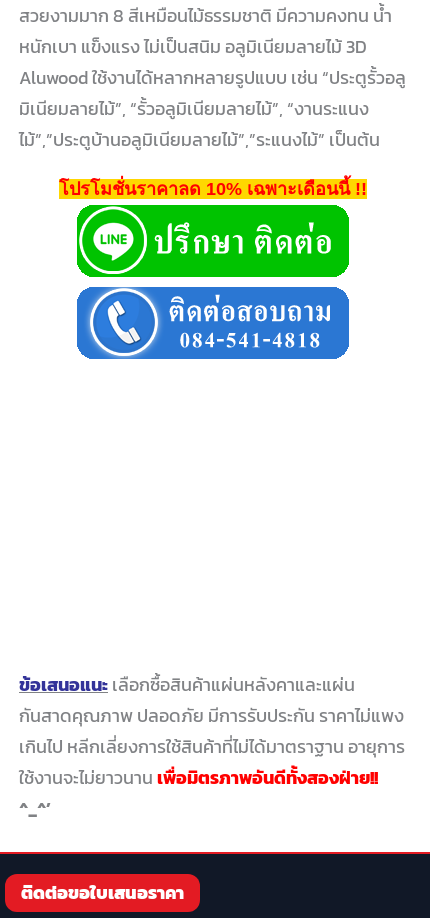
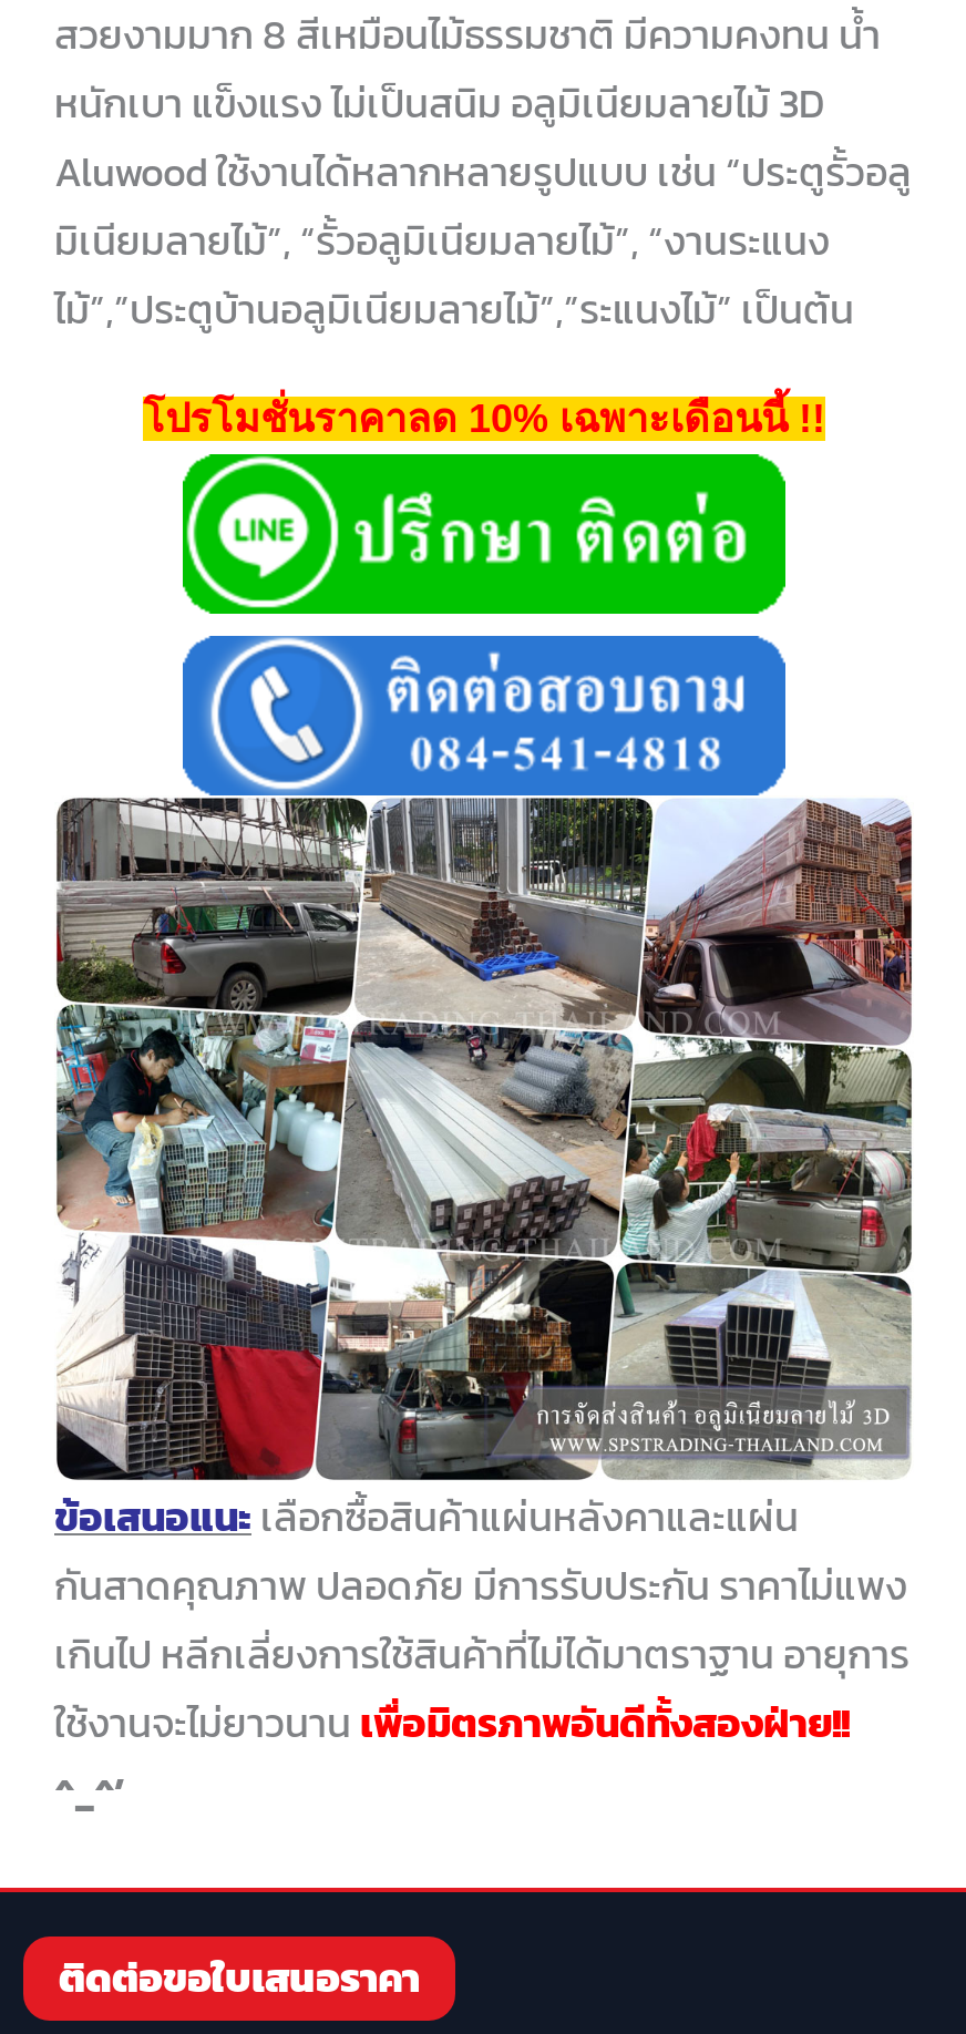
none -> [54,795,914,1482] [image]

